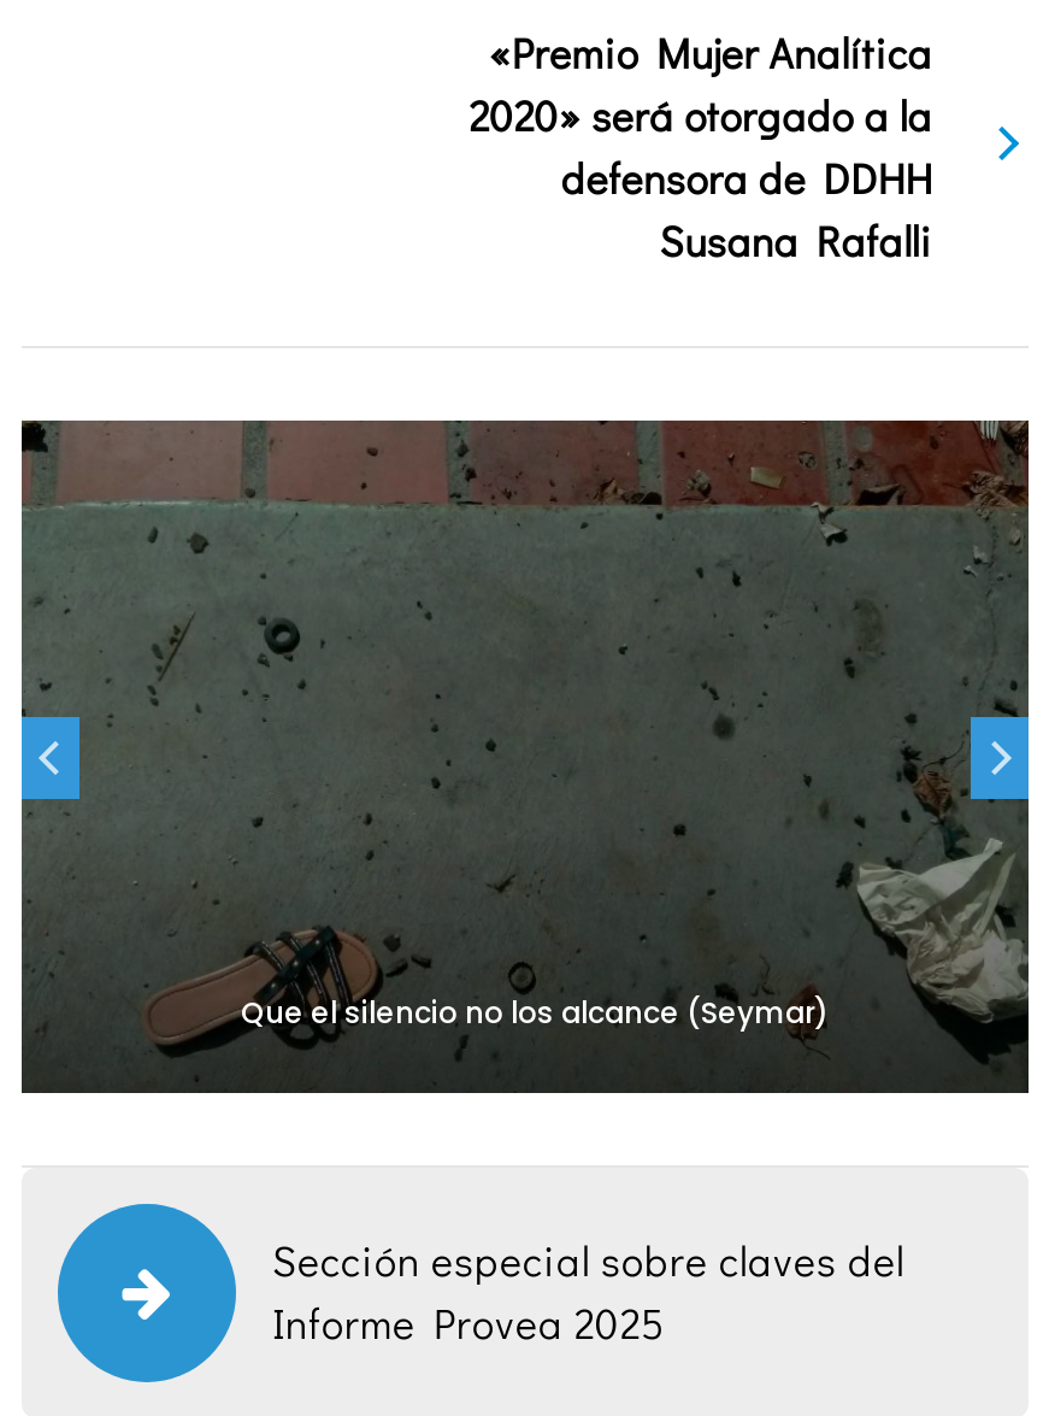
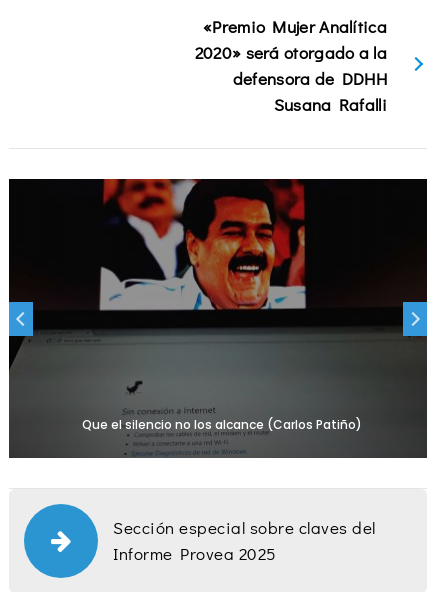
[19,418,1029,1091] [image] | Que el silencio no los alcance (Seymar) -> [9,178,427,458] [image] | Que el silencio no los alcance (Carlos Patiño)

